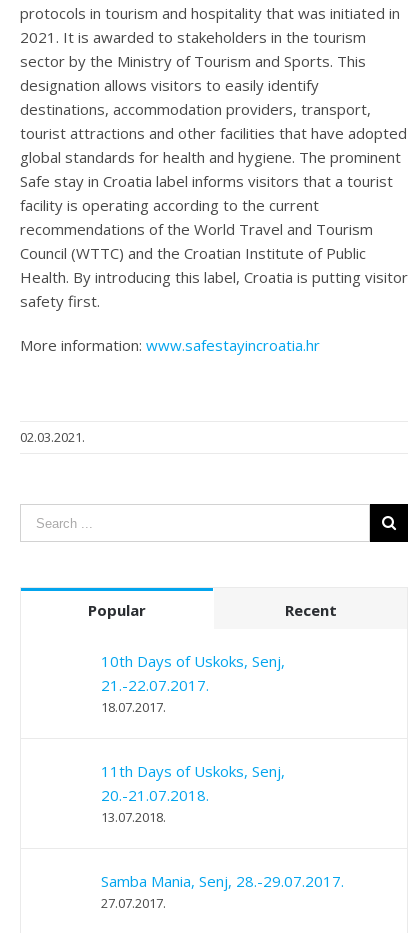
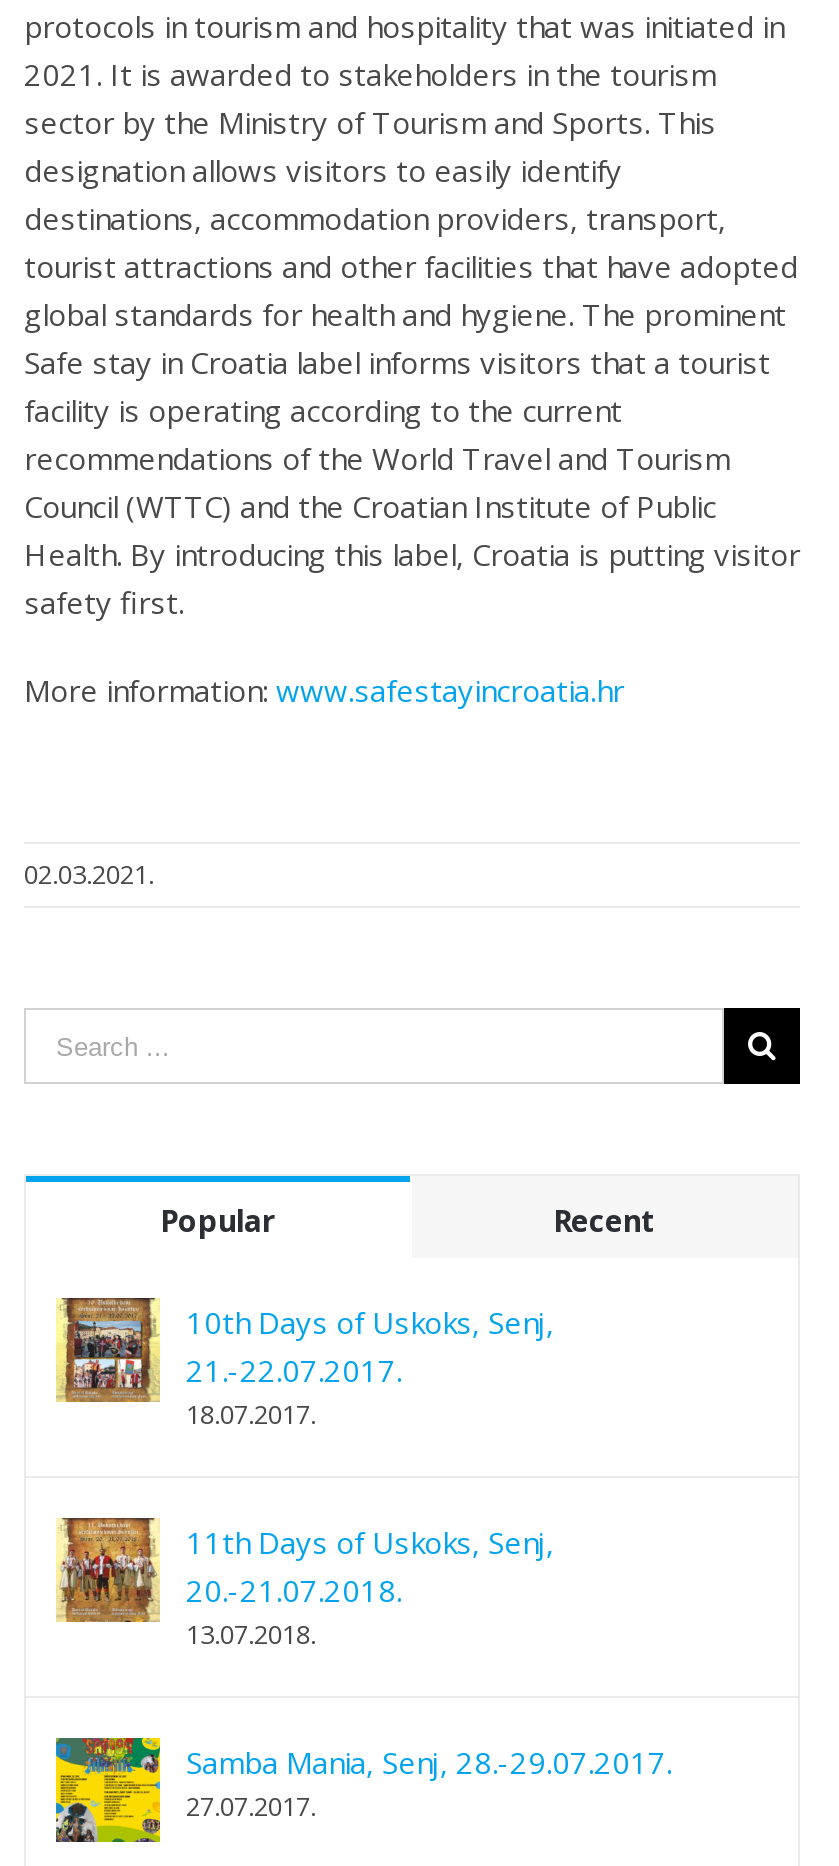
none -> [54,1296,162,1404] [image]
none -> [54,1516,162,1624] [image]
none -> [54,1736,162,1844] [image]

